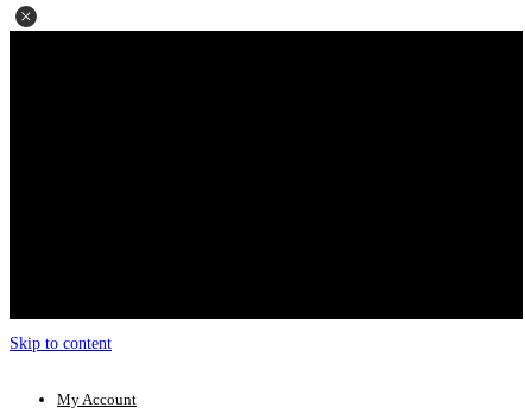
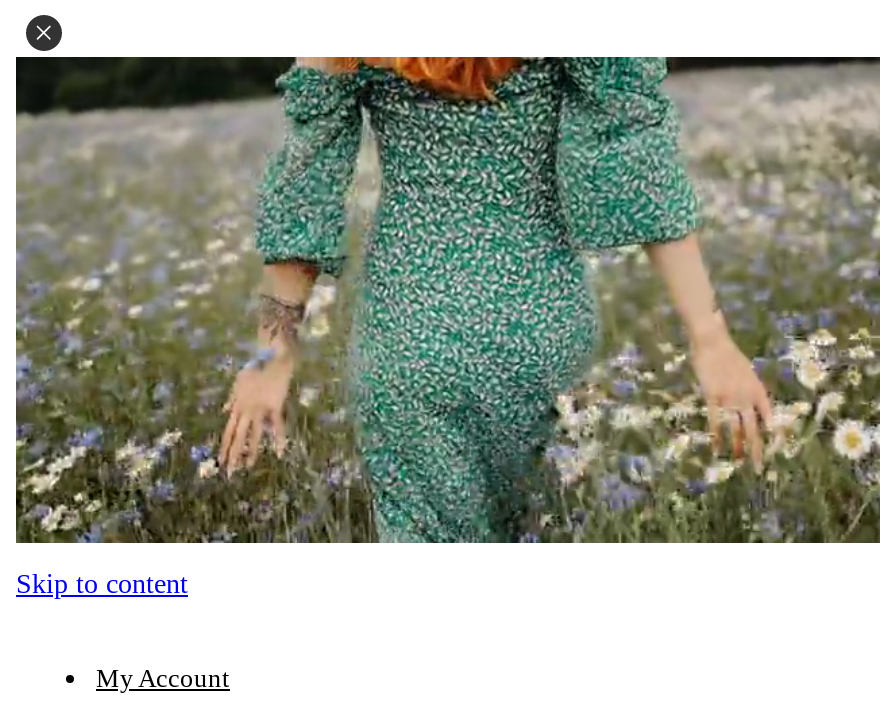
none -> [14,55,882,545] [image]

